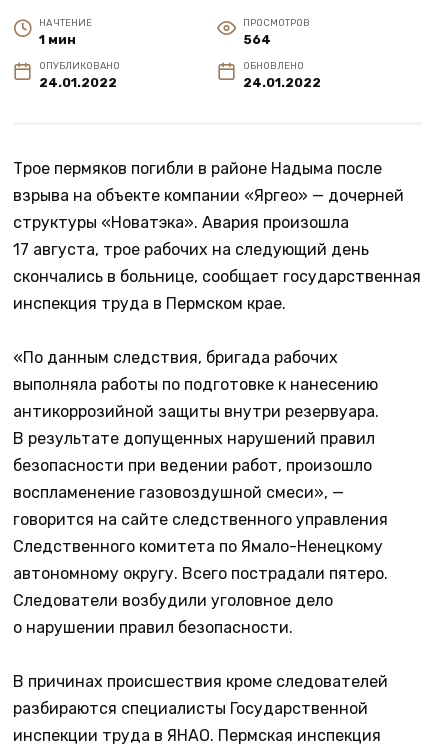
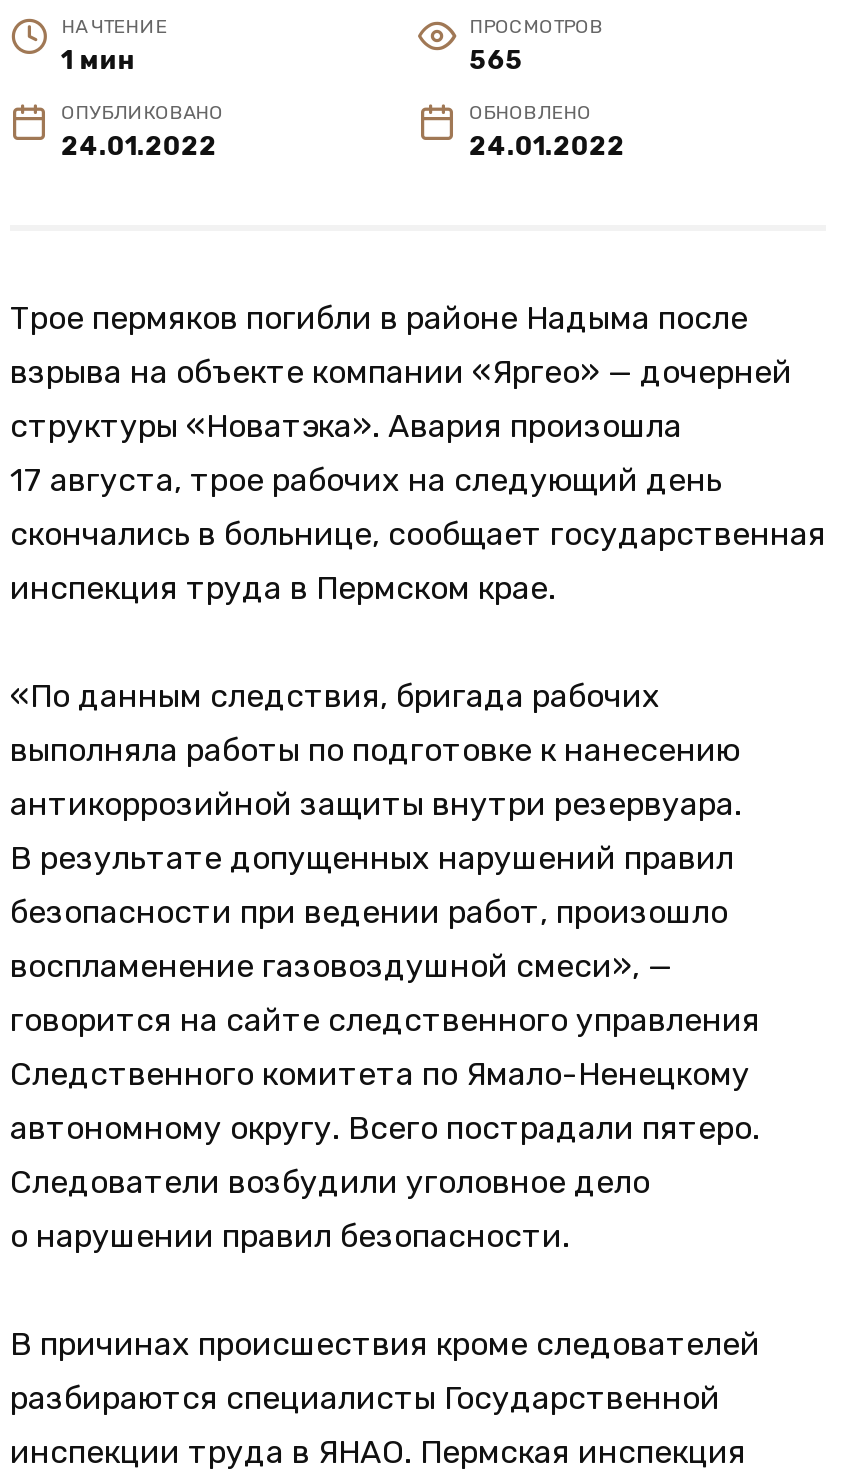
[243,31,271,46] 564 -> [469,44,523,74] 565

